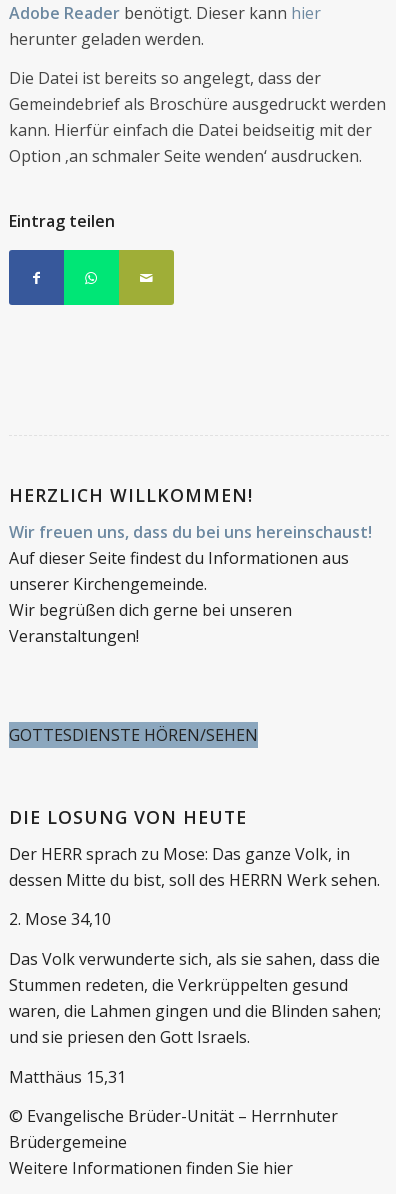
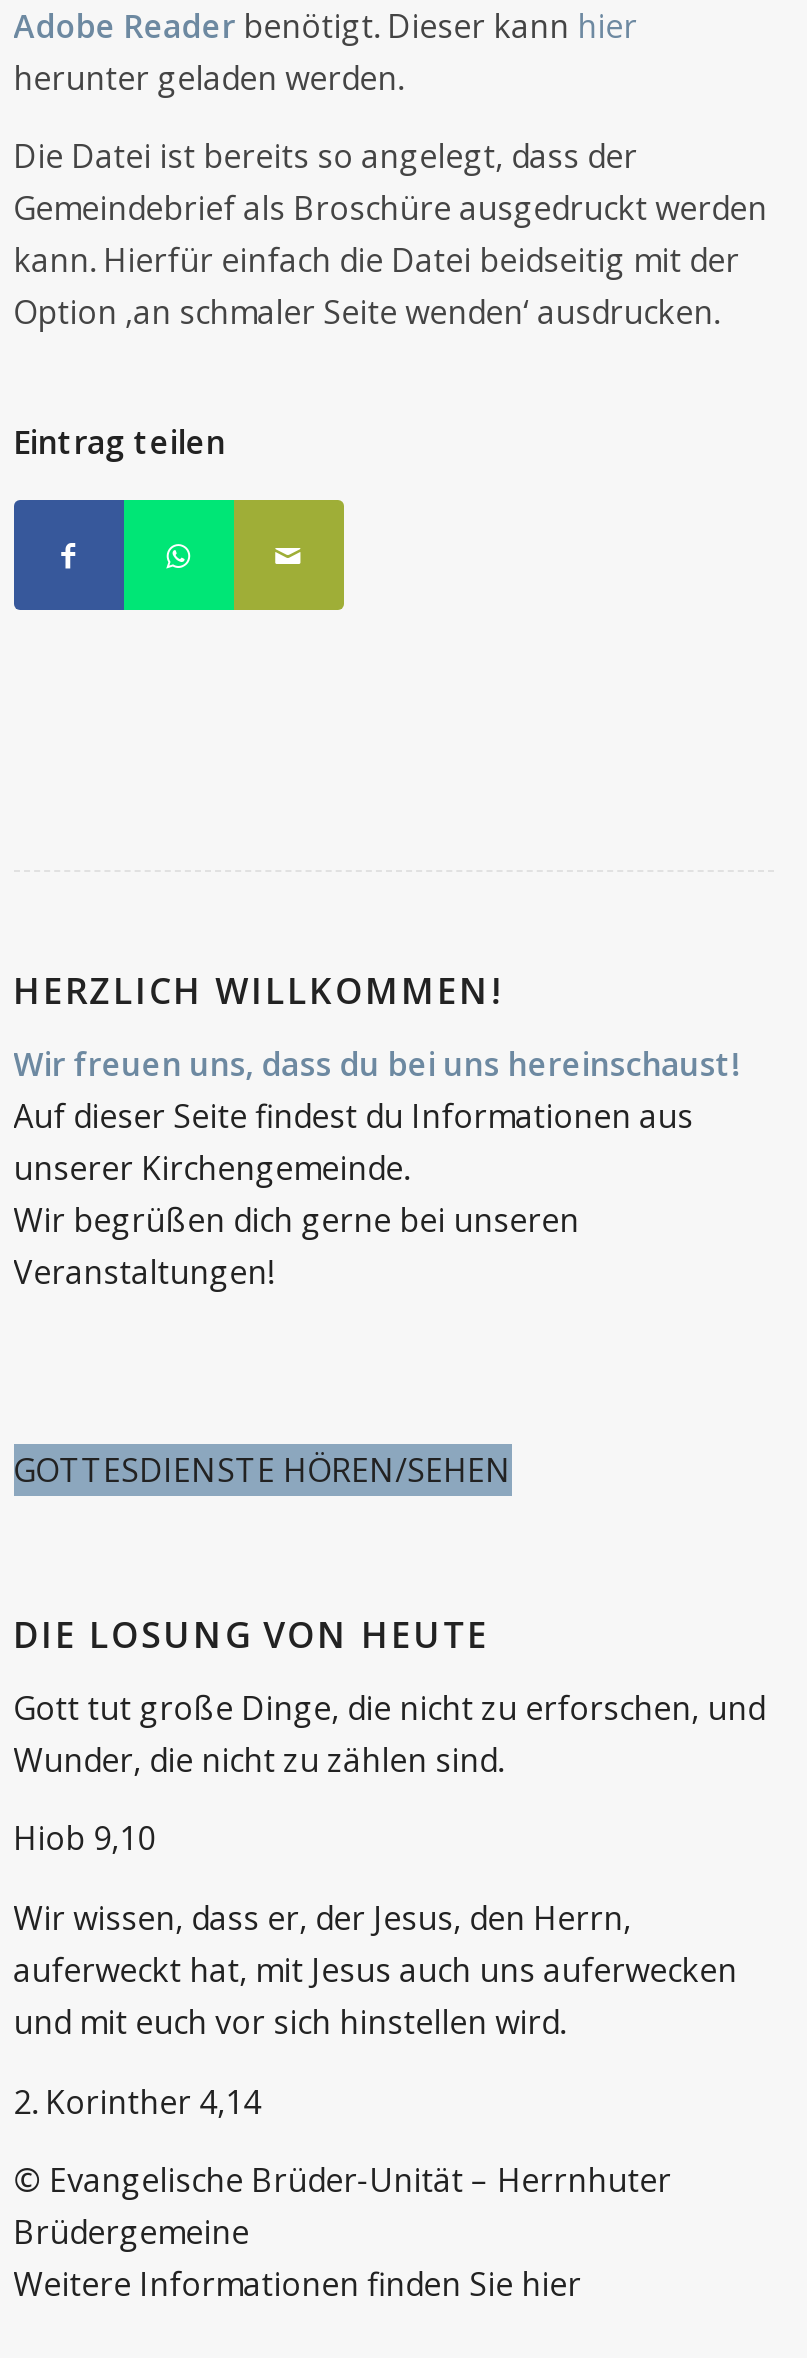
[9,843,380,891] Der HERR sprach zu Mose: Das ganze Volk, in | dessen Mitte du bist, soll des HERRN Werk sehen. -> [13,1686,765,1782] Gott tut große Dinge, die nicht zu erforschen, und | Wunder, die nicht zu zählen sind.
[9,908,111,930] 2. Mose 34,10 -> [13,1817,155,1861] Hiob 9,10
[9,948,381,1048] Das Volk verwunderte sich, als sie sahen, dass die | Stummen redeten, die Verkrüppelten gesund | waren, die Lahmen gingen und die Blinden sahen; | und sie priesen den Gott Israels. -> [13,1896,737,2044] Wir wissen, dass er, der Jesus, den Herrn, | auferweckt hat, mit Jesus auch uns auferwecken | und mit euch vor sich hinstellen wird.
[9,1065,126,1087] Matthäus 15,31 -> [13,2079,261,2123] 2. Korinther 4,14

